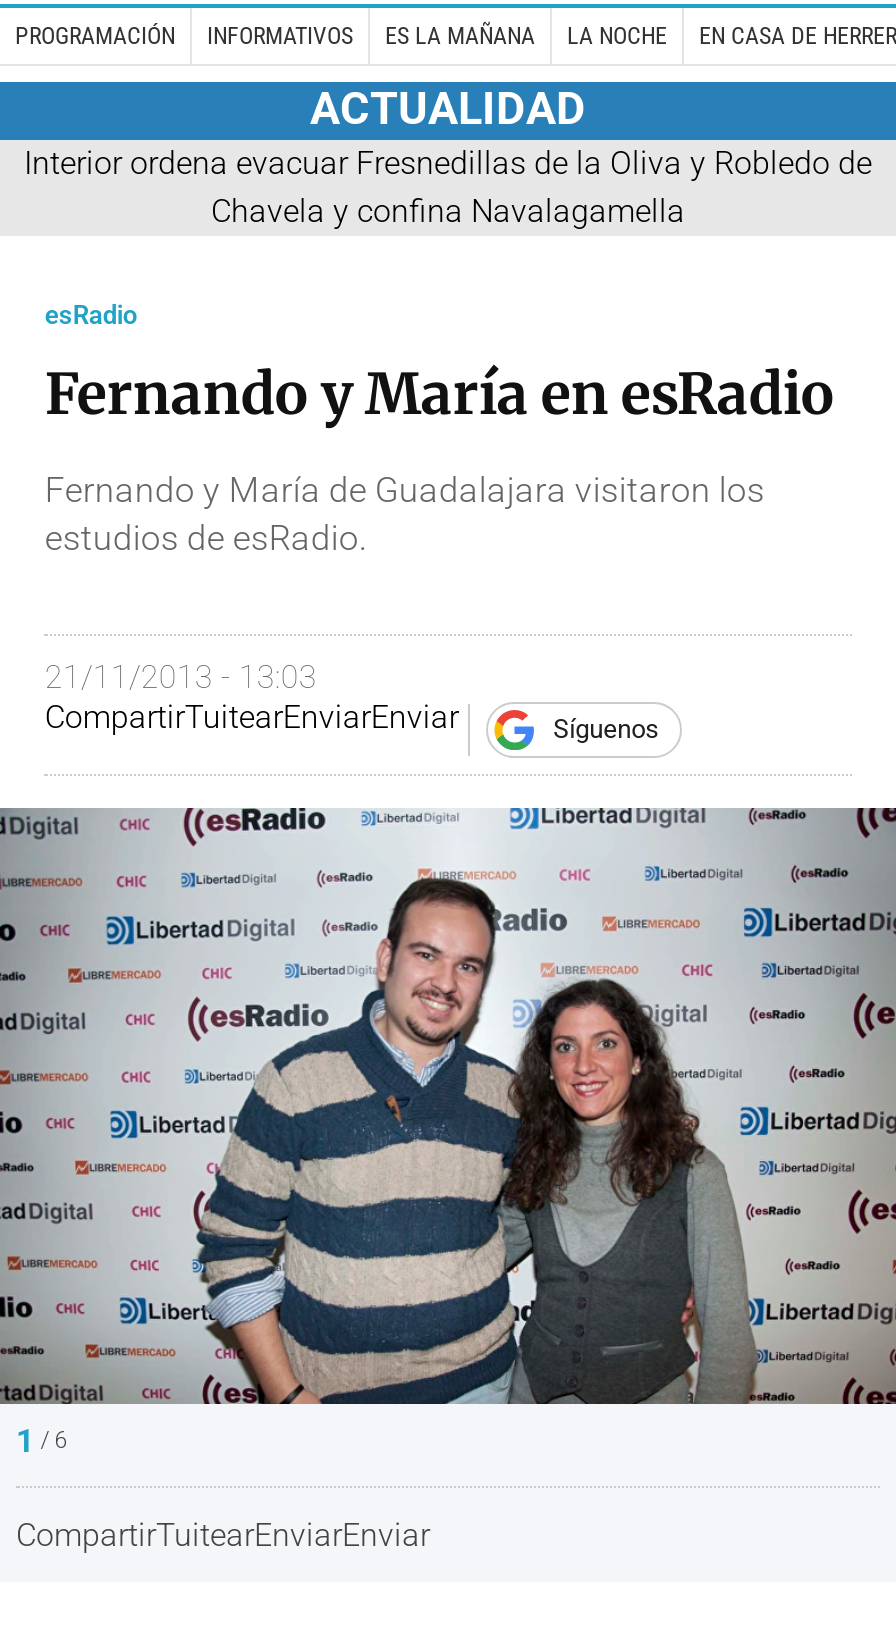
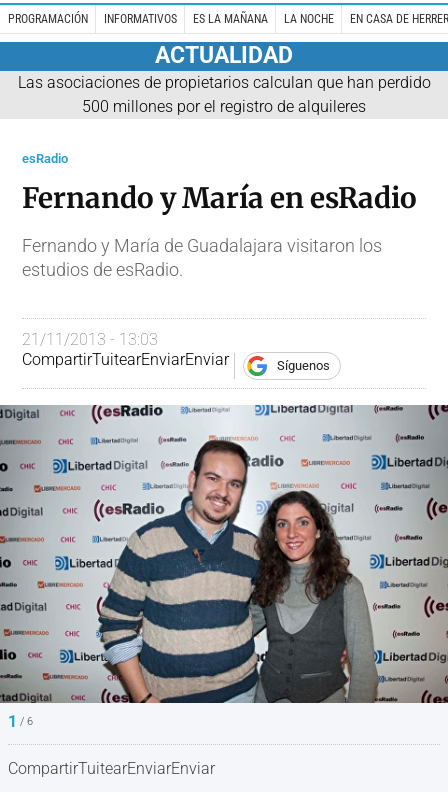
[24,143,872,229] Interior ordena evacuar Fresnedillas de la Oliva y Robledo de | Chavela y confina Navalagamella -> [17,73,430,116] Las asociaciones de propietarios calculan que han perdido | 500 millones por el registro de alquileres

